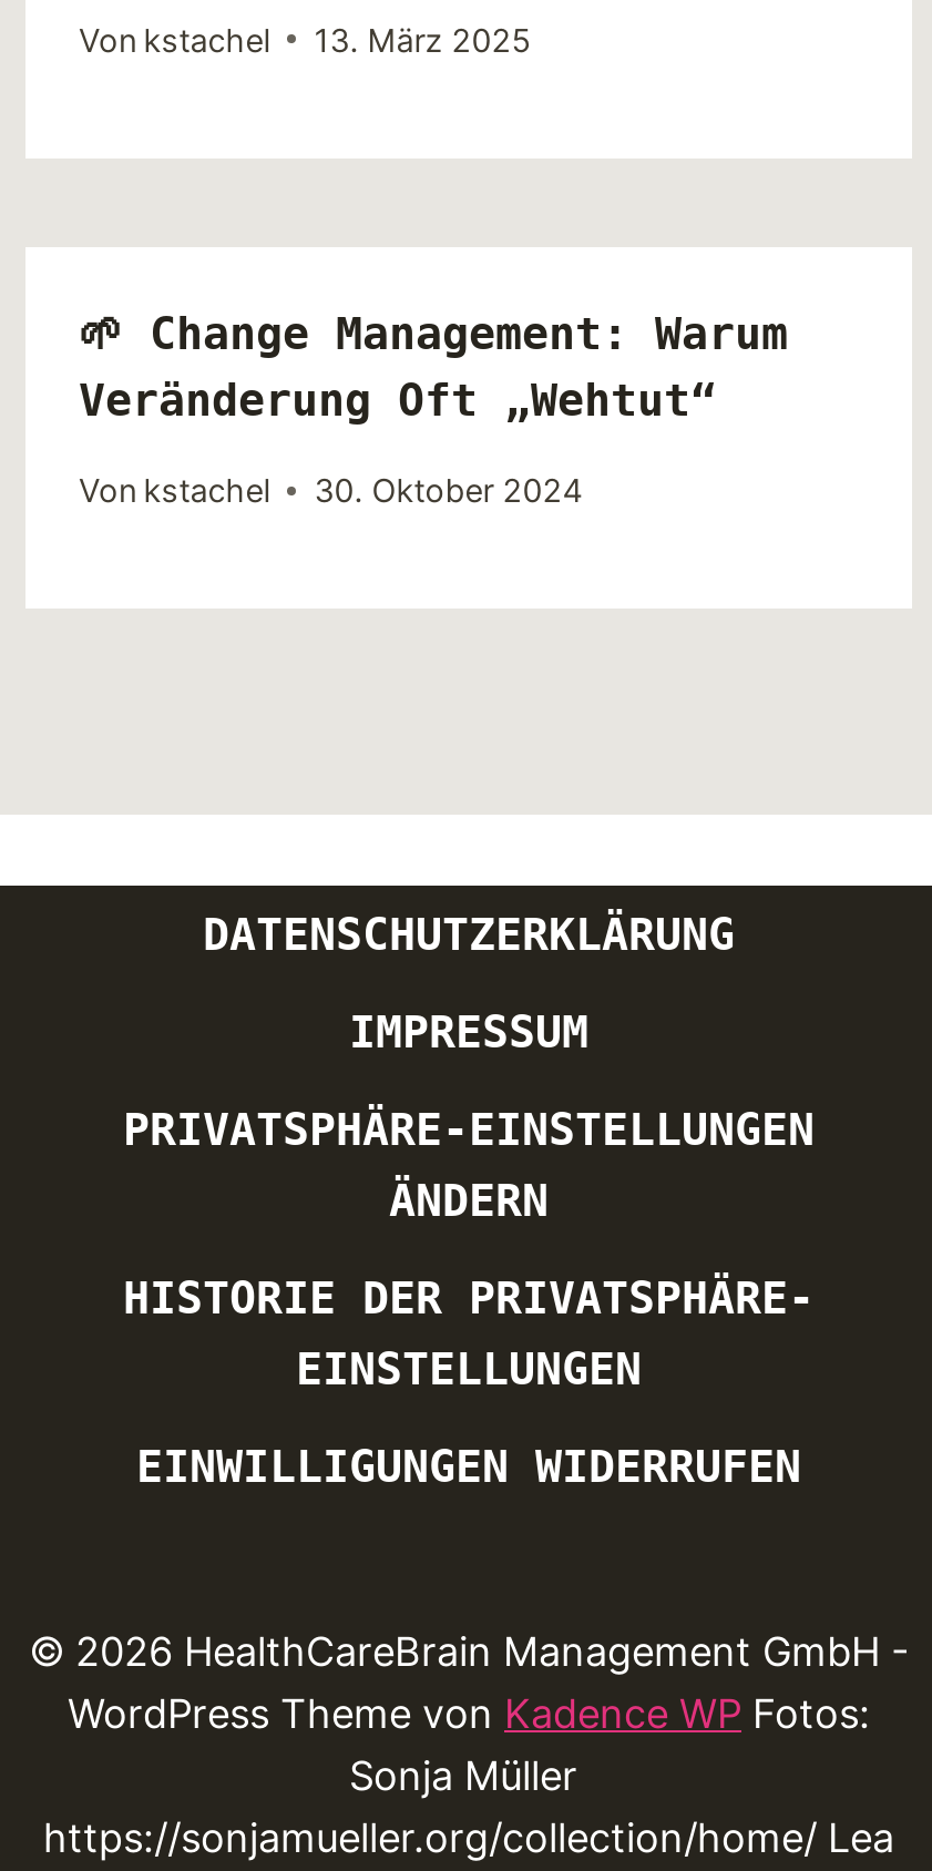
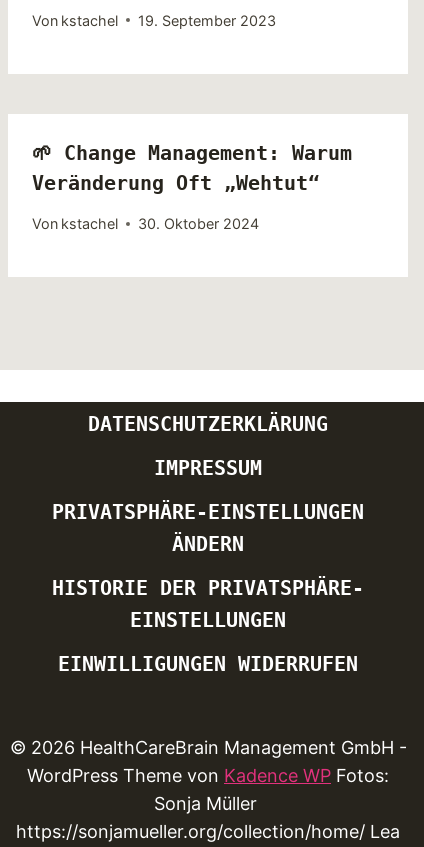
[79,20,531,58] Von kstachel 13. März 2025 -> [32,12,276,29] Von kstachel 19. September 2023

